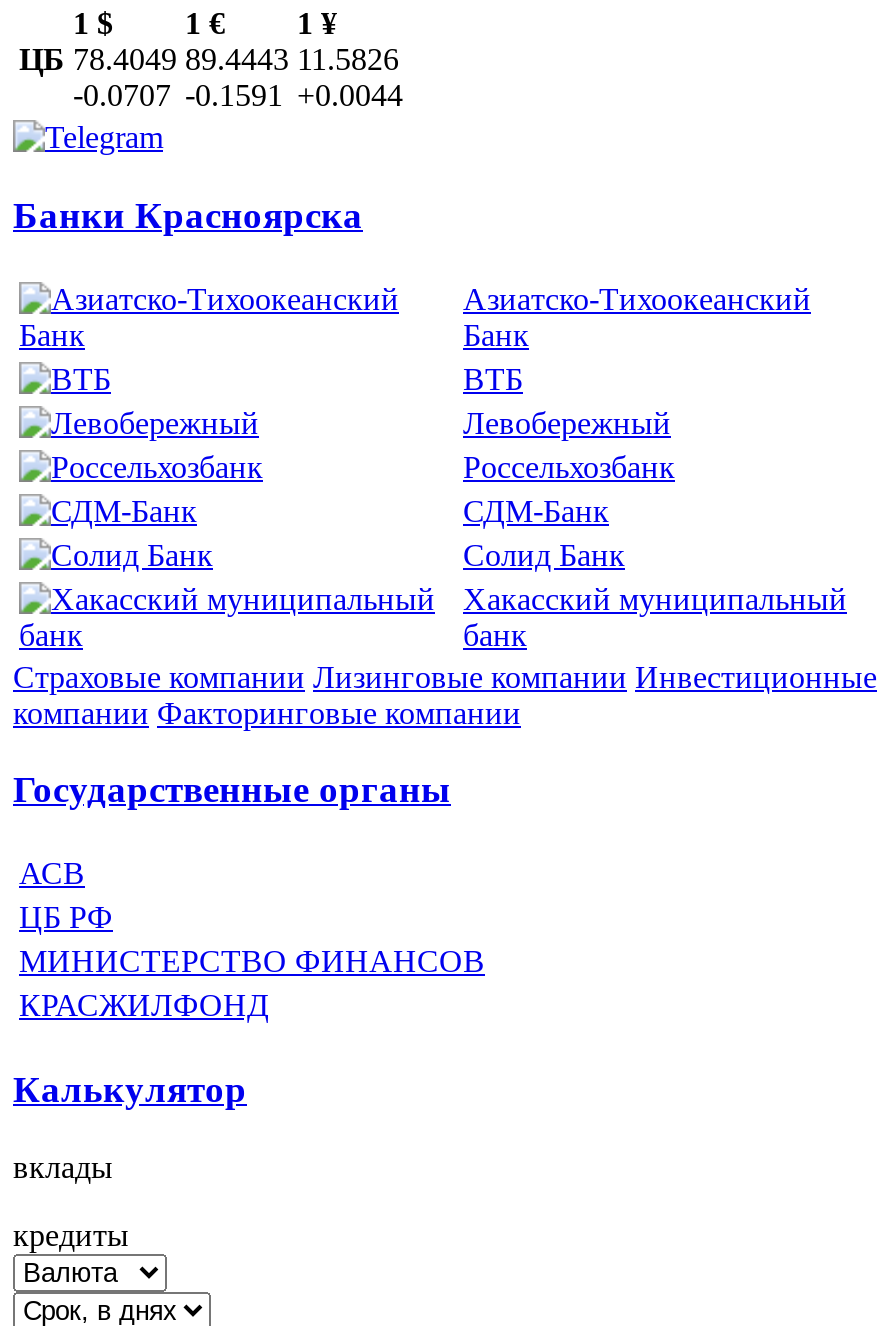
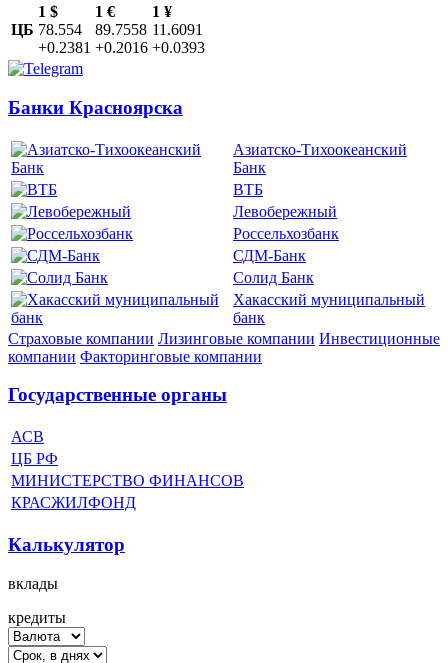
[73,42,177,76] 78.4049 -> [38,21,82,38] 78.554
[185,42,289,76] 89.4443 -> [95,21,147,38] 89.7558
[297,42,399,76] 11.5826 -> [152,21,203,38] 11.6091
[73,78,171,112] -0.0707 -> [38,39,91,56] +0.2381
[185,78,283,112] -0.1591 -> [95,39,148,56] +0.2016
[297,78,403,112] +0.0044 -> [152,39,205,56] +0.0393

